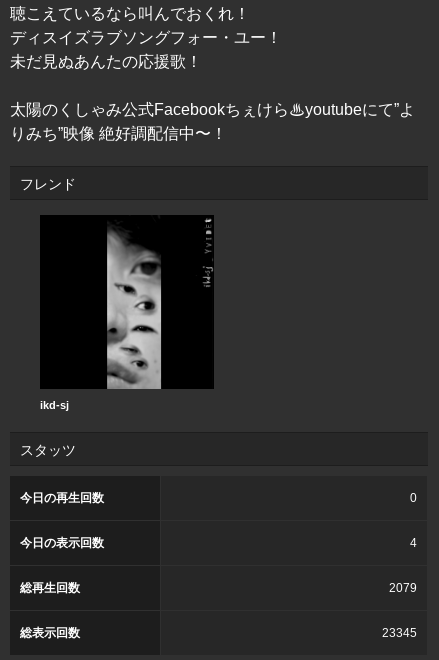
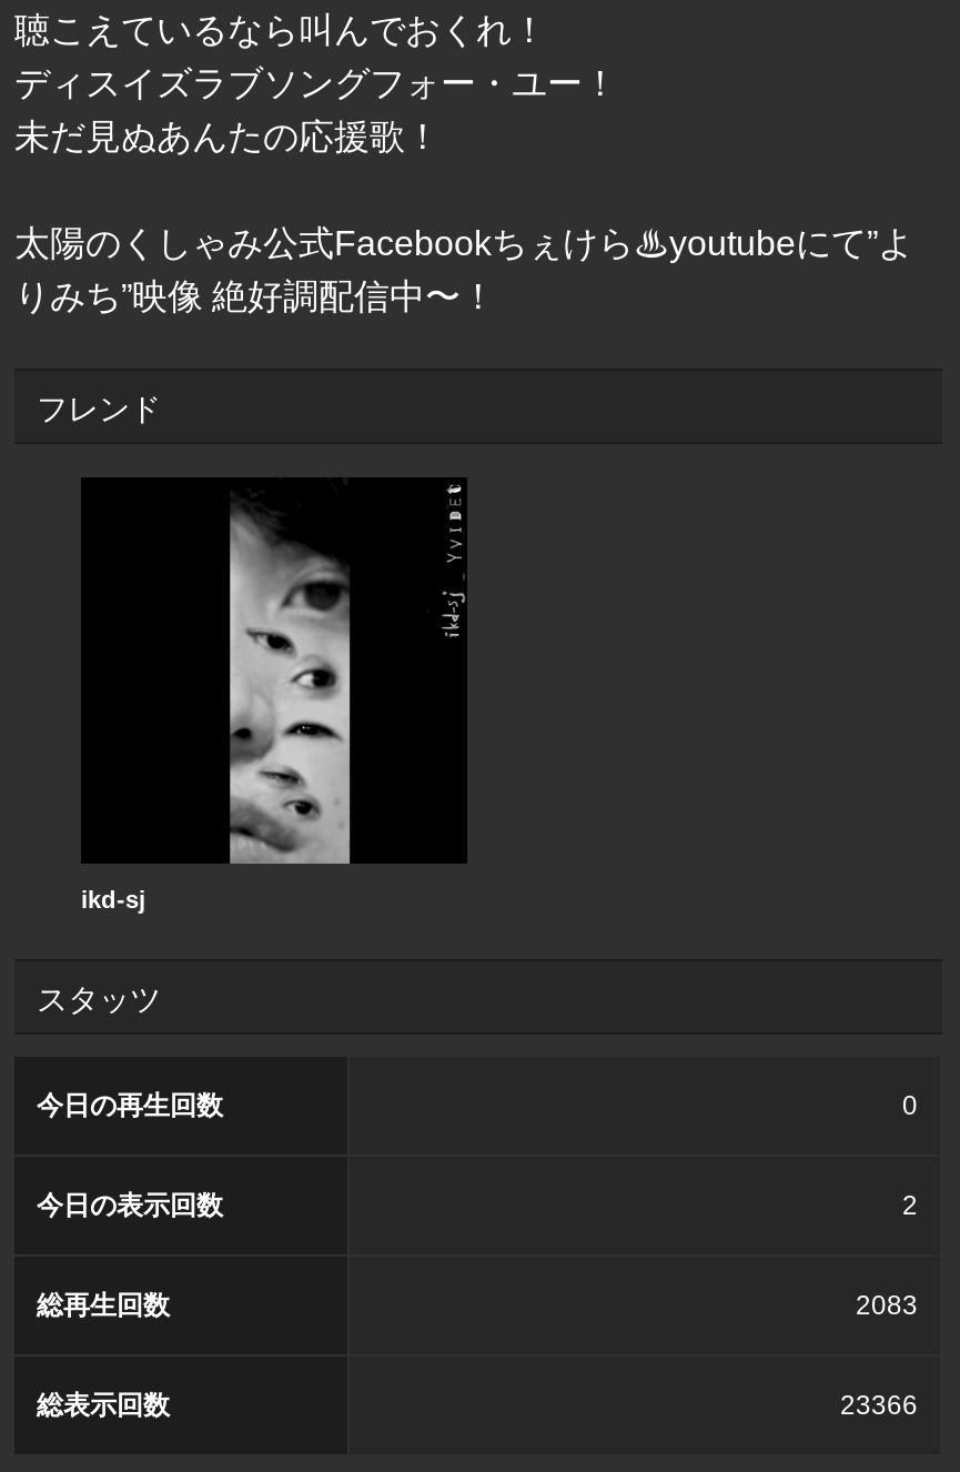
[410,536,417,550] 4 -> [902,1190,918,1221] 2
[389,581,417,595] 2079 -> [856,1290,918,1321] 2083
[382,626,417,640] 23345 -> [840,1390,918,1421] 23366

